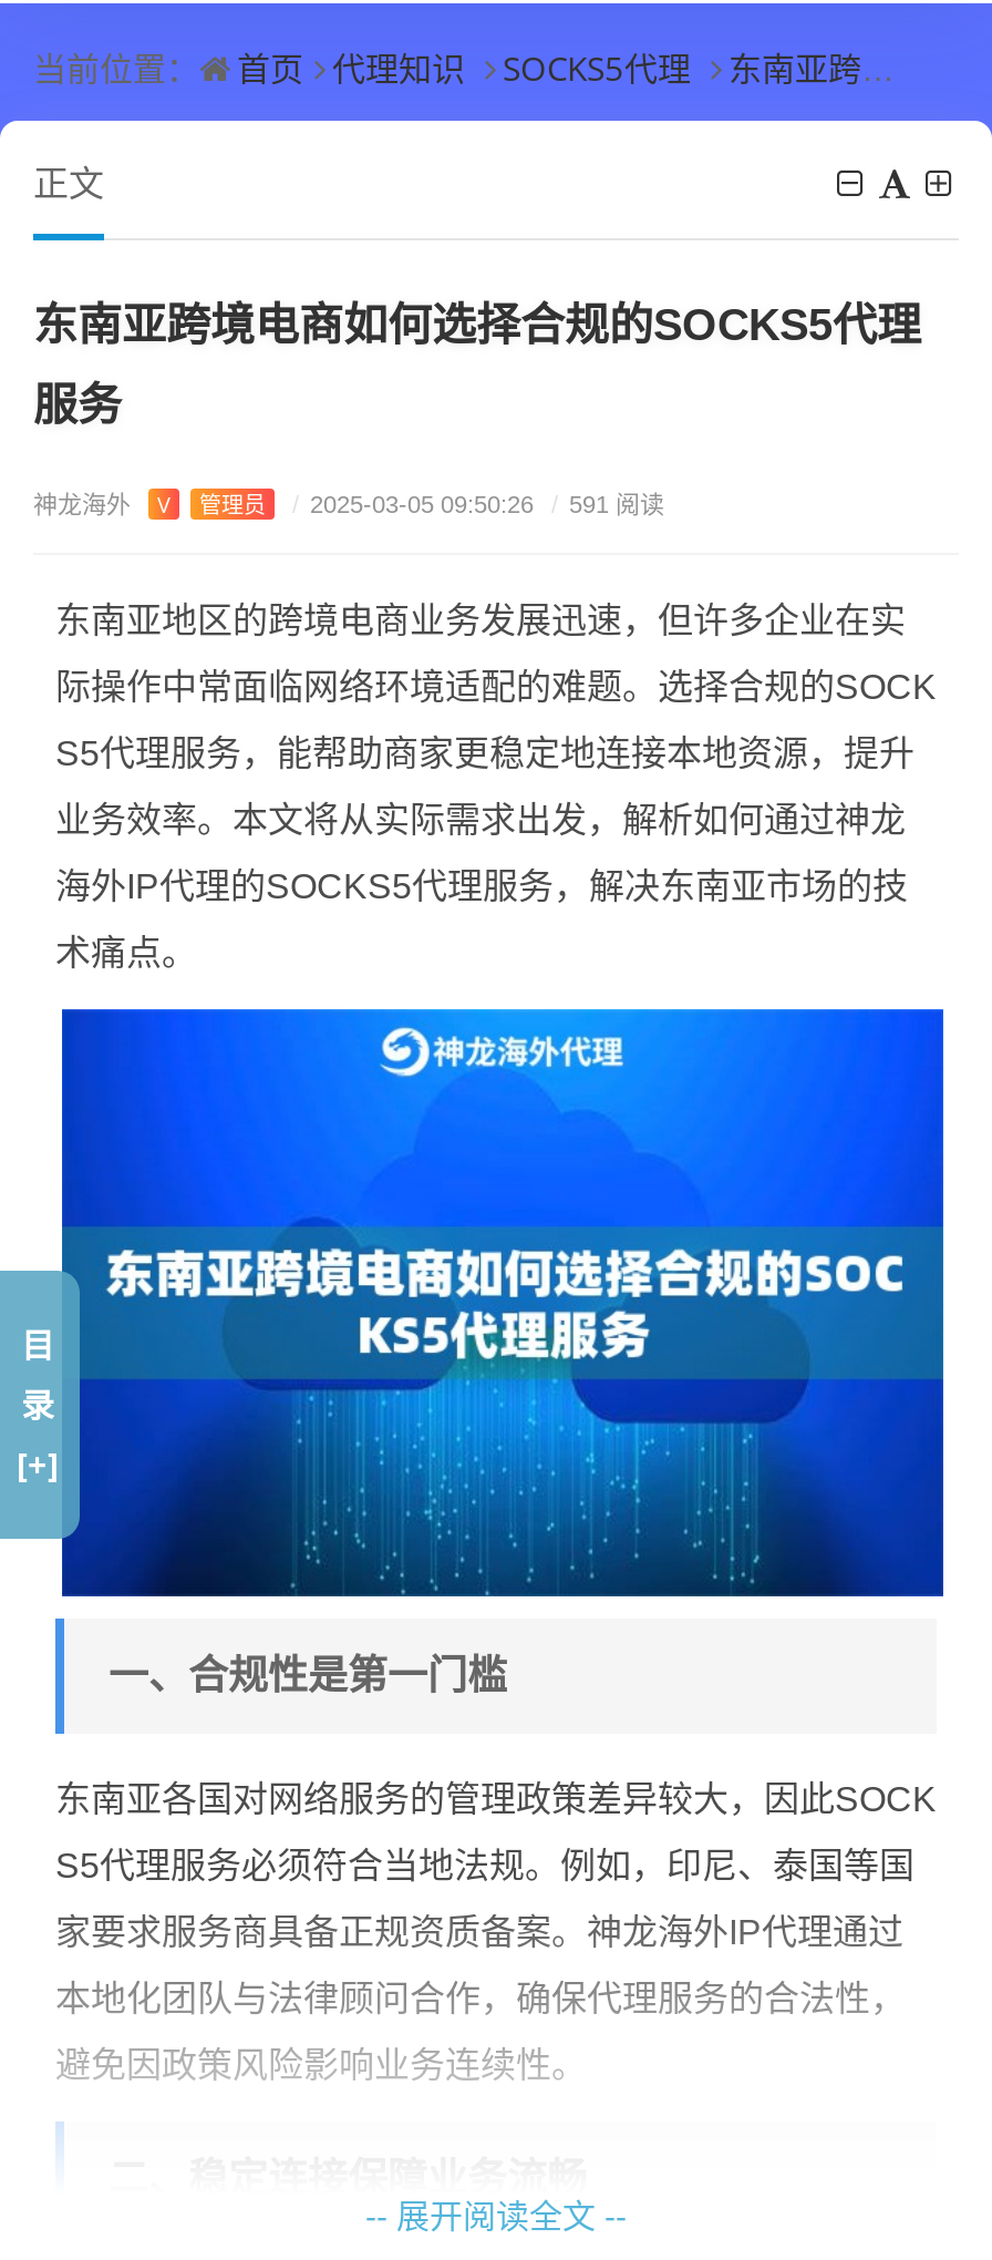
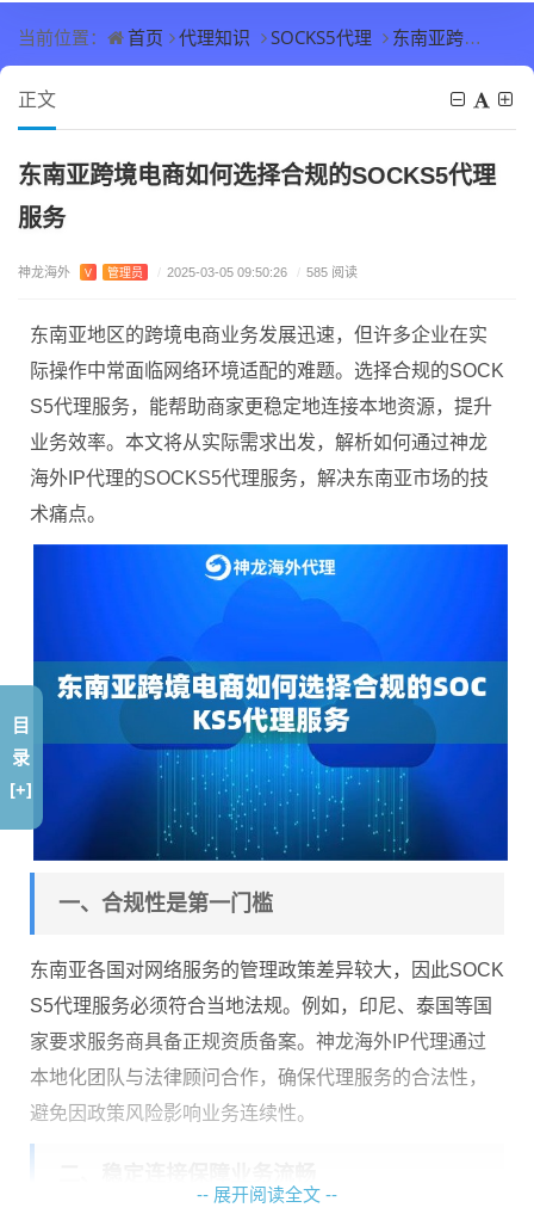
[33,486,664,520] 神龙海外 V 管理员 / 2025-03-05 09:50:26 / 591 阅读 -> [18,263,358,281] 神龙海外 V 管理员 / 2025-03-05 09:50:26 / 585 阅读

